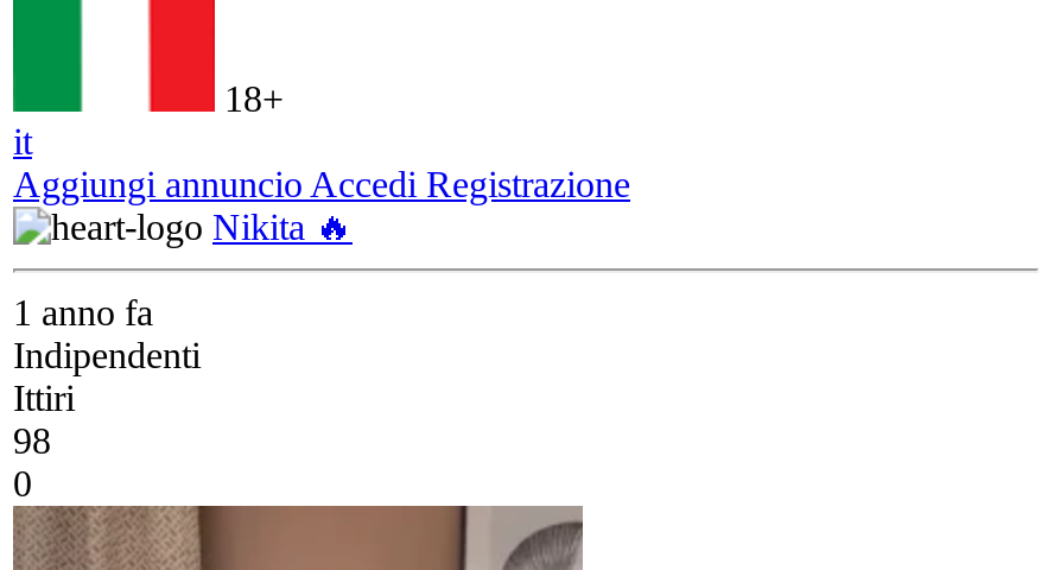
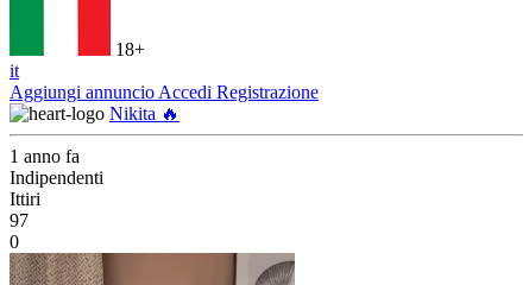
[13,420,51,461] 98 -> [10,210,29,230] 97

